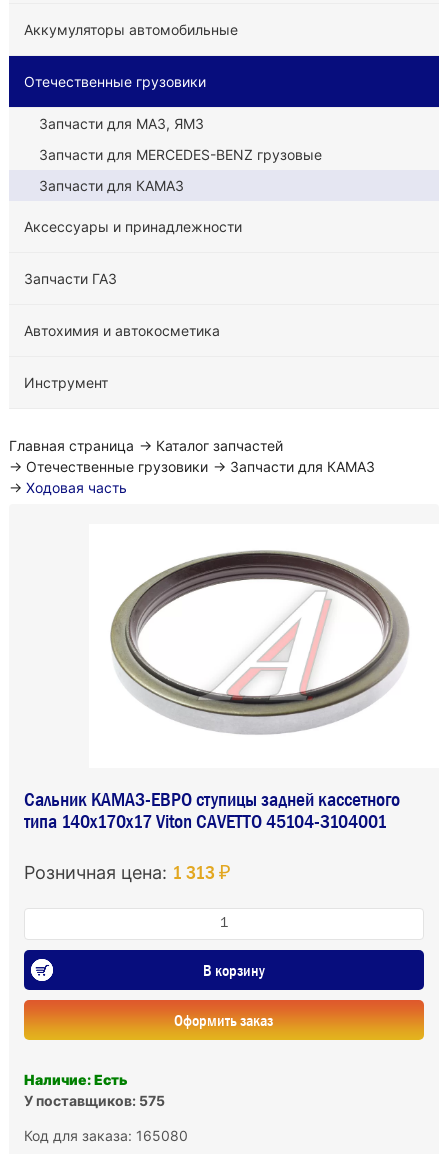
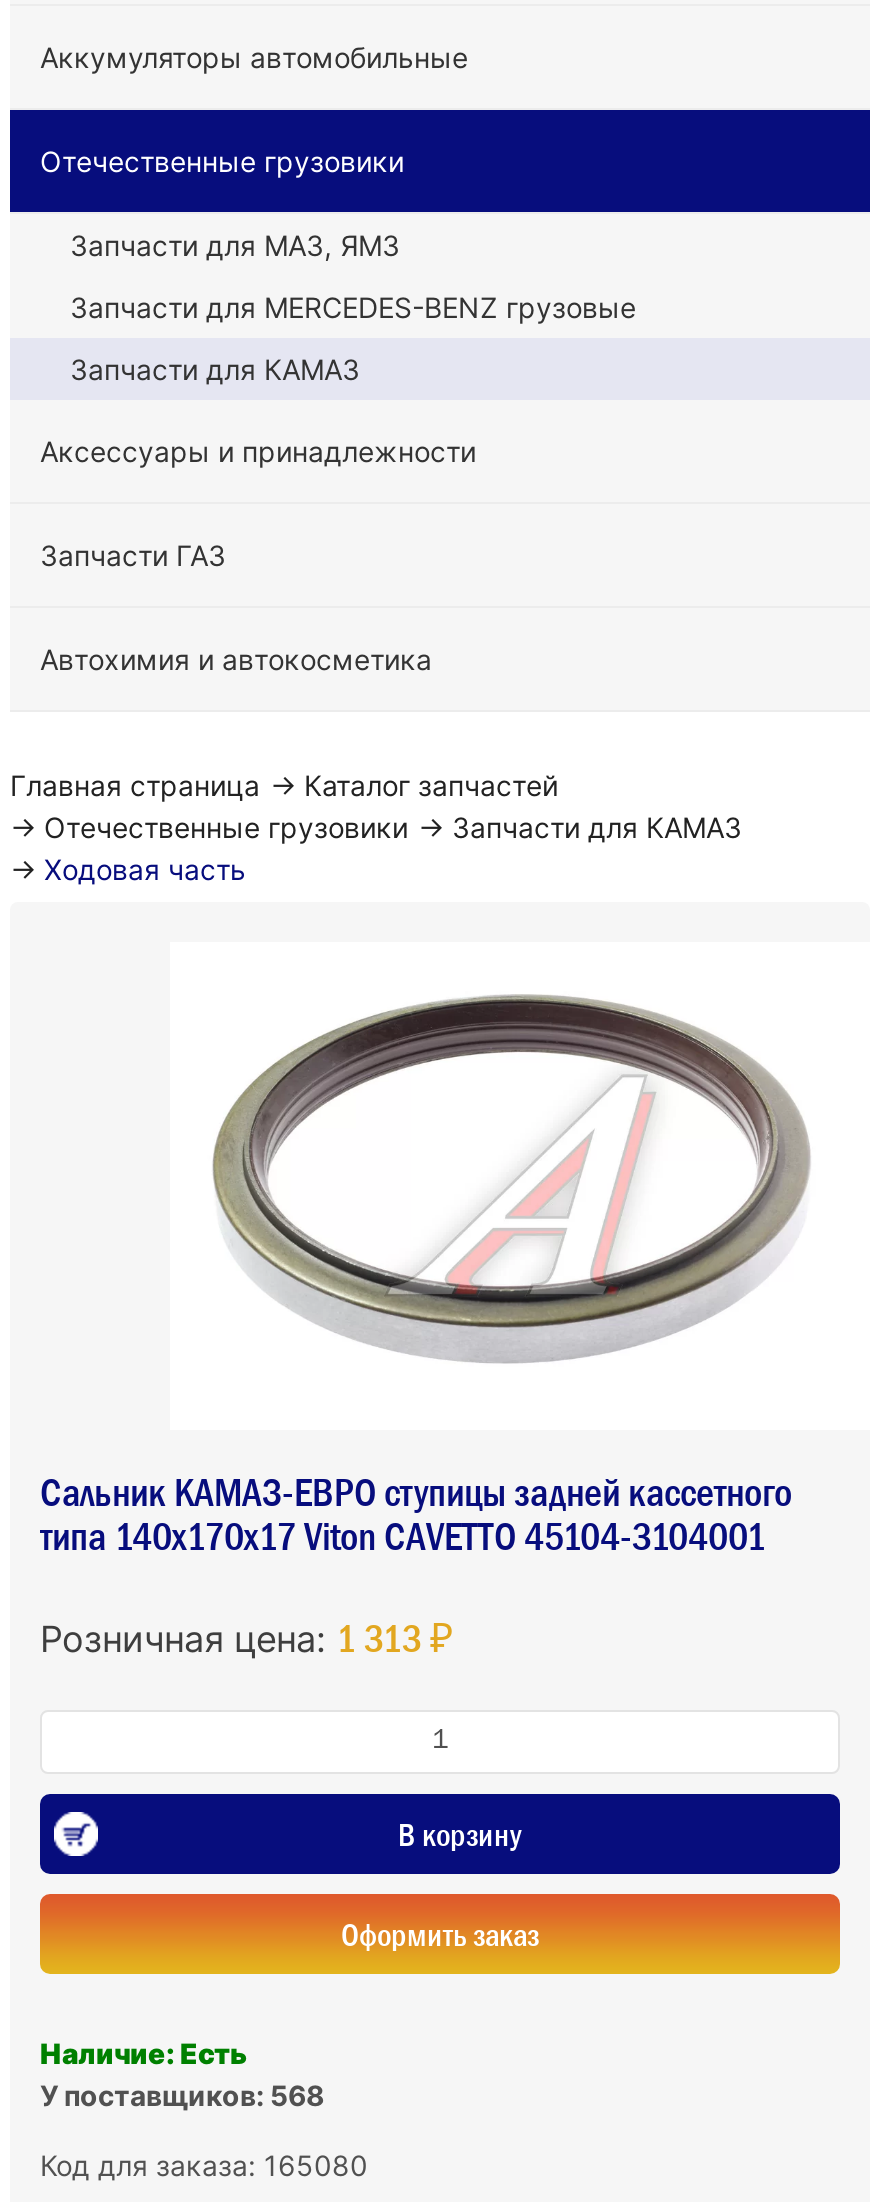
[24,374,108,391] Инструмент -> none
[24,1092,165,1109] У поставщиков: 575 -> [40,2077,324,2111] У поставщиков: 568

